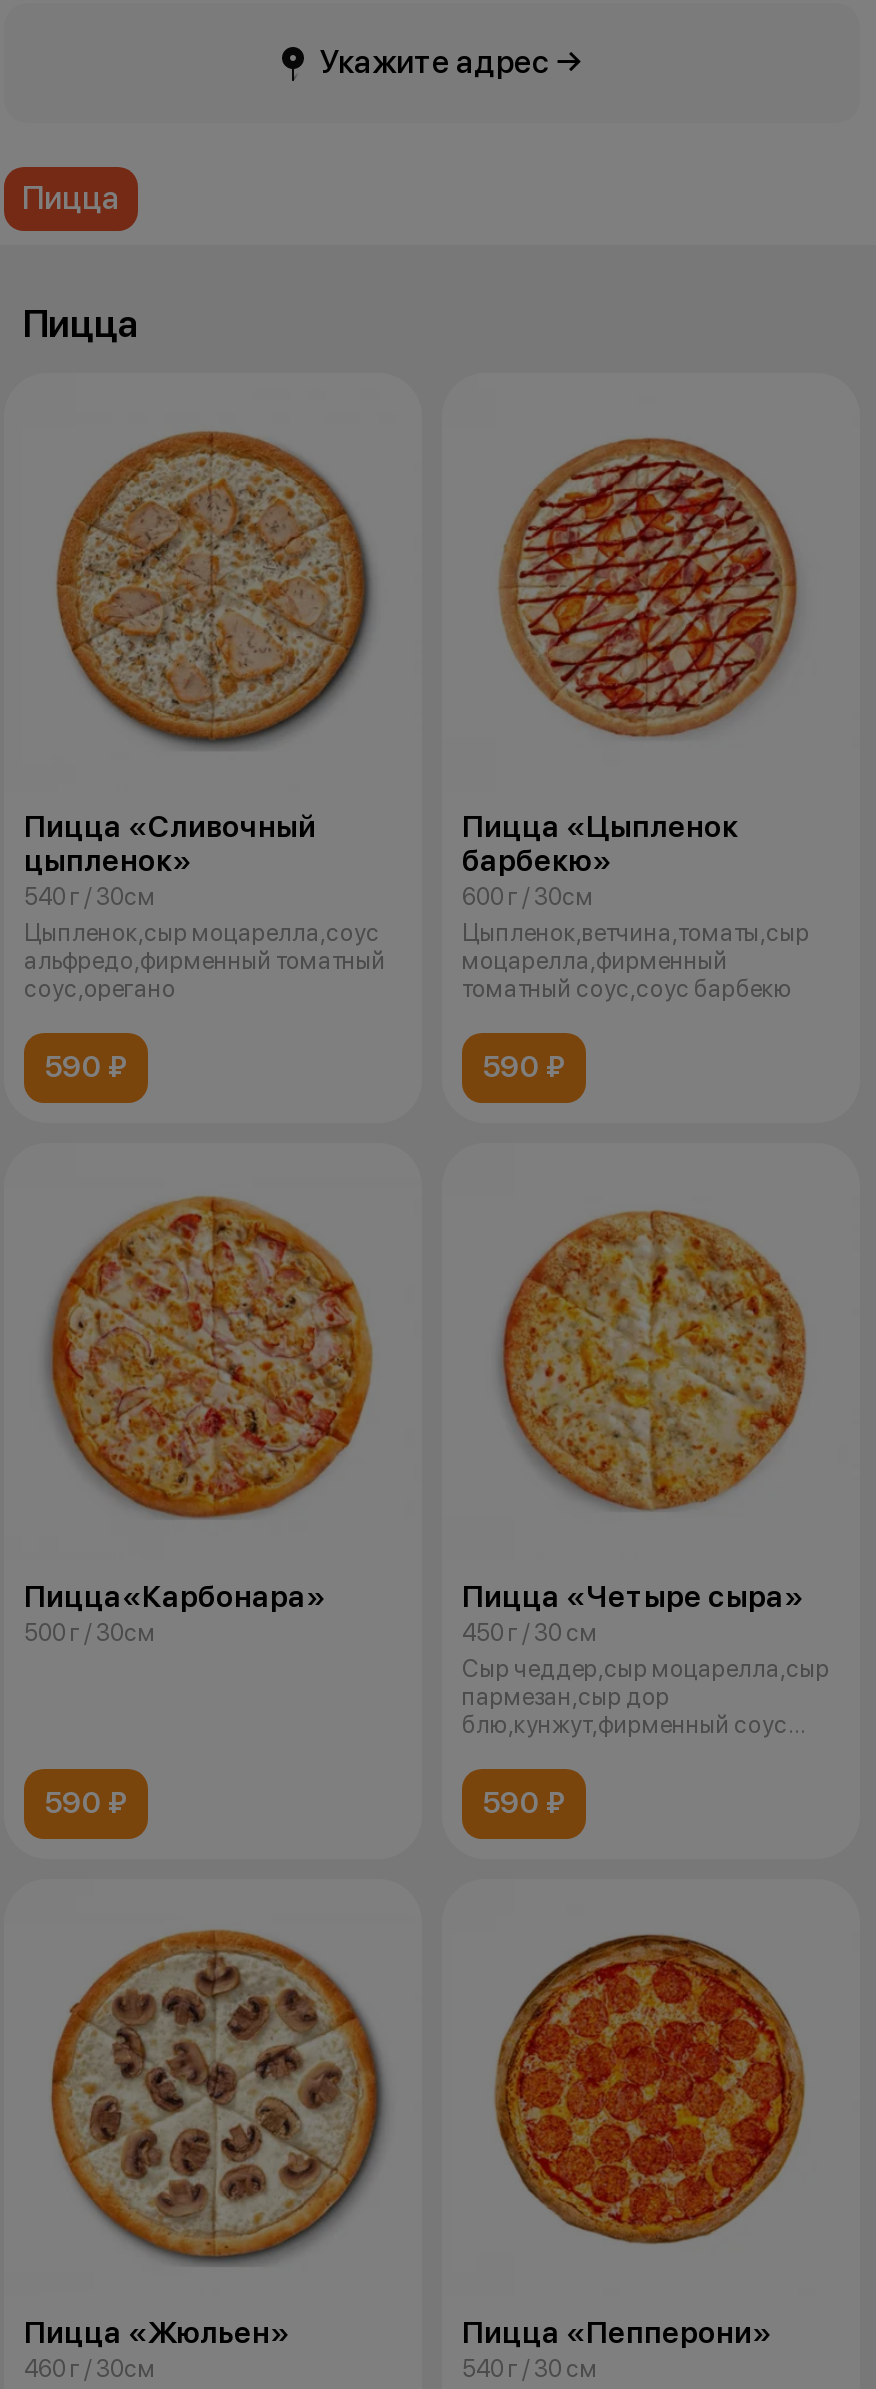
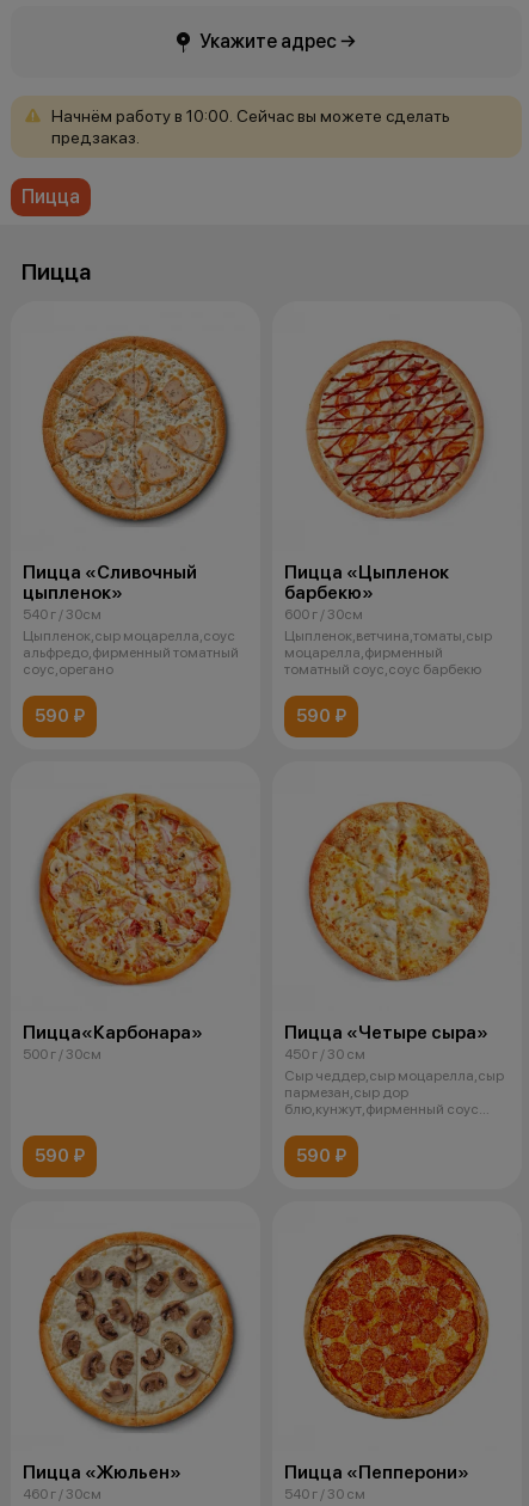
none -> [51,106,450,147] Начнём работу в 10:00. Сейчас вы можете сделать | предзаказ.

